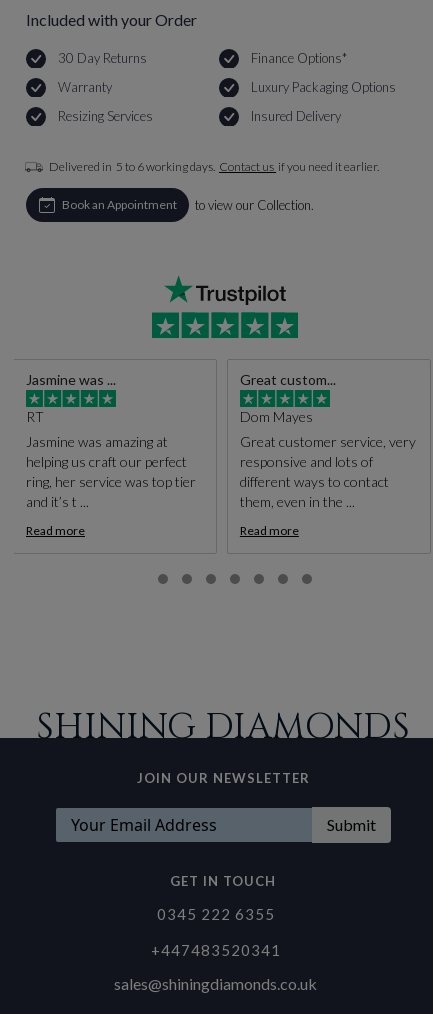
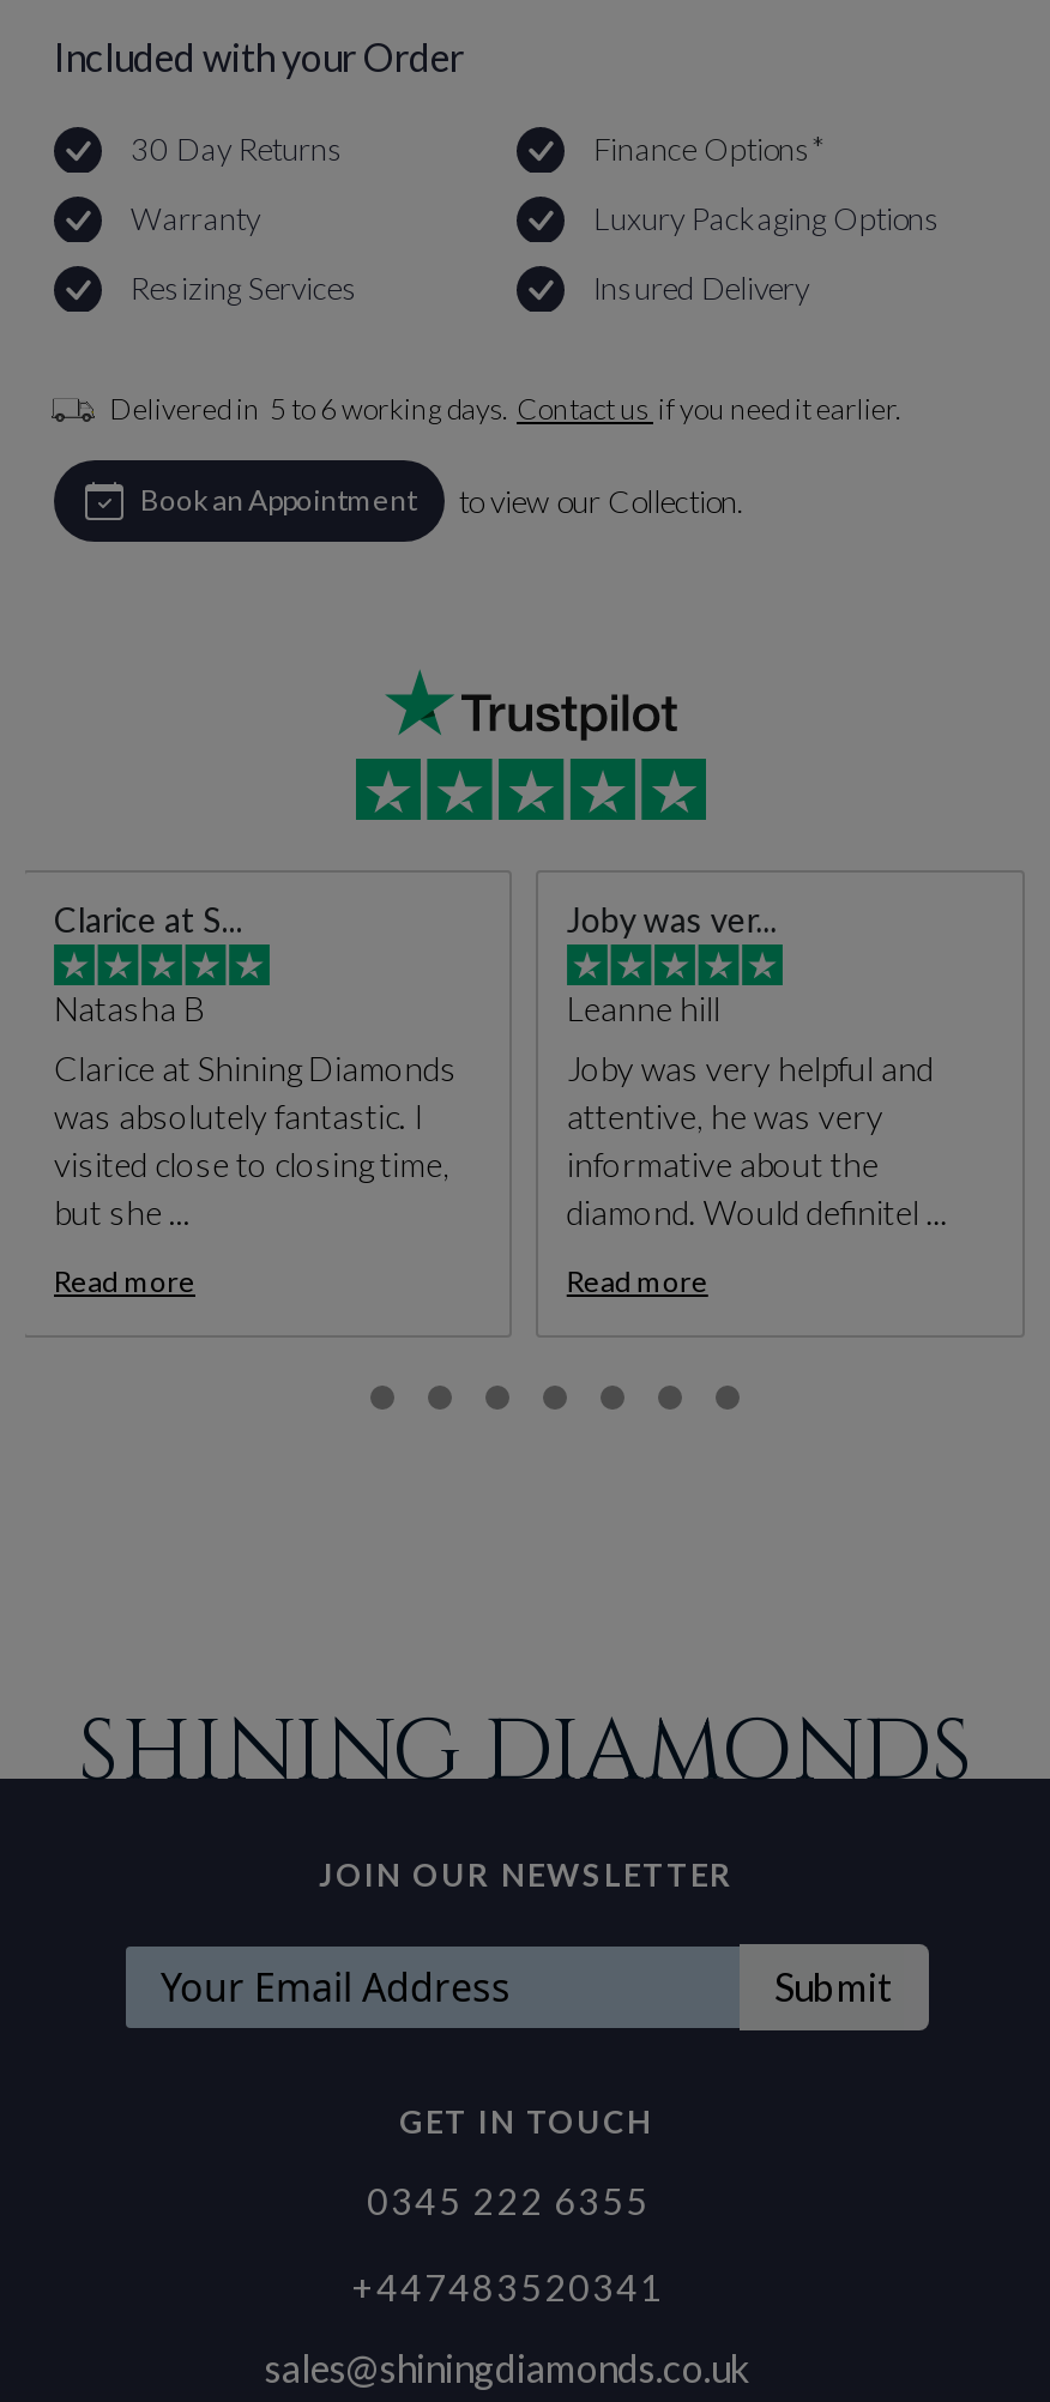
[26,371,116,388] Jasmine was ... -> [54,899,243,940] Clarice at S...
[240,371,336,388] Great custom... -> [567,899,778,940] Joby was ver...
[26,408,44,425] RT -> [54,988,205,1028] Natasha B
[240,408,313,425] Dom Mayes -> [567,988,720,1028] Leanne hill
[26,433,196,510] Jasmine was amazing at | helping us craft our perfect | ring, her service was top tier | and it’s t ... -> [54,1048,457,1232] Clarice at Shining Diamonds | was absolutely fantastic. I | visited close to closing time, | but she ...
[240,433,416,510] Great customer service, very | responsive and lots of | different ways to contact | them, even in the ... -> [567,1048,948,1232] Joby was very helpful and | attentive, he was very | informative about the | diamond. Would definitel ...

